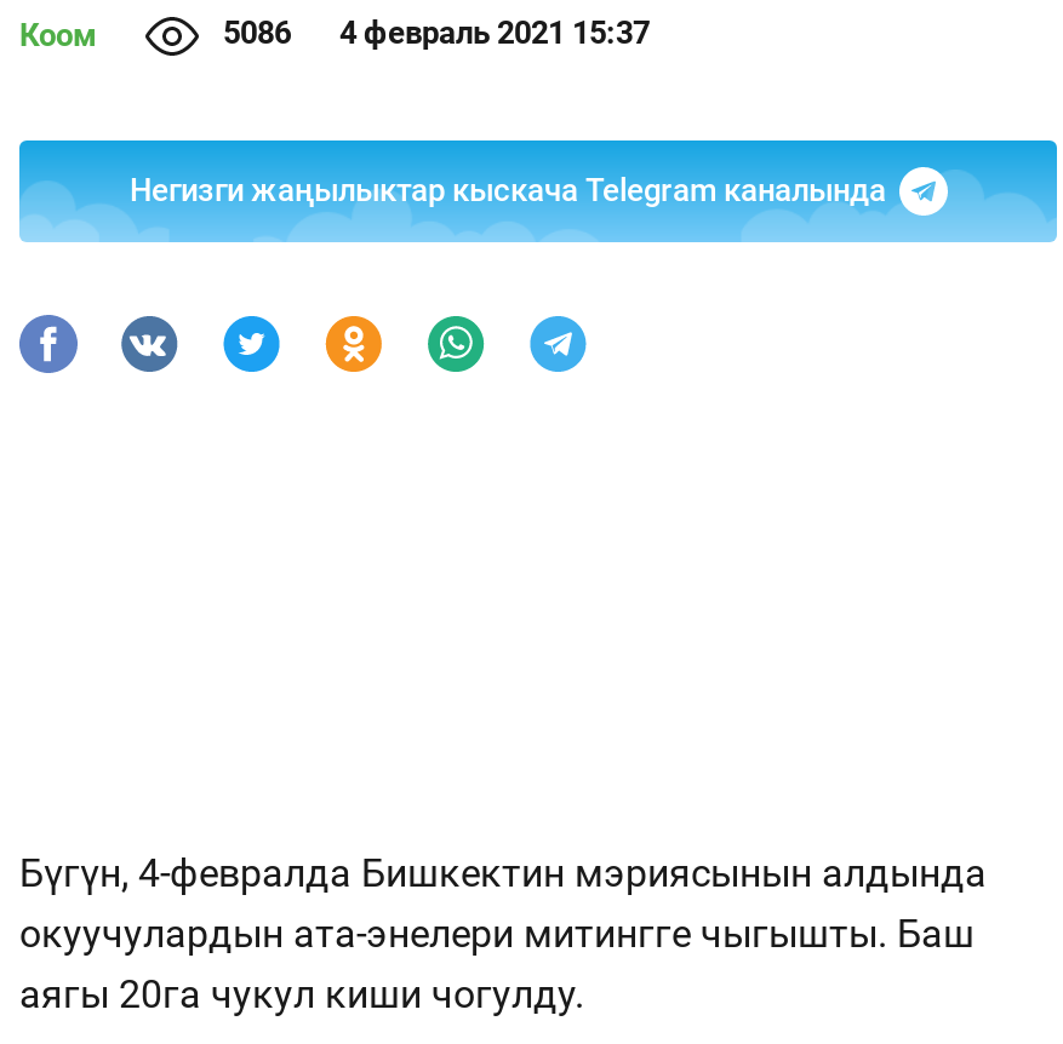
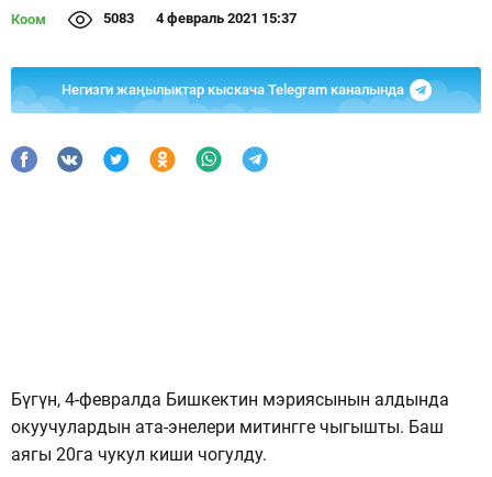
[223,15,650,51] 5086 4 февраль 2021 15:37 -> [103,10,297,26] 5083 4 февраль 2021 15:37

